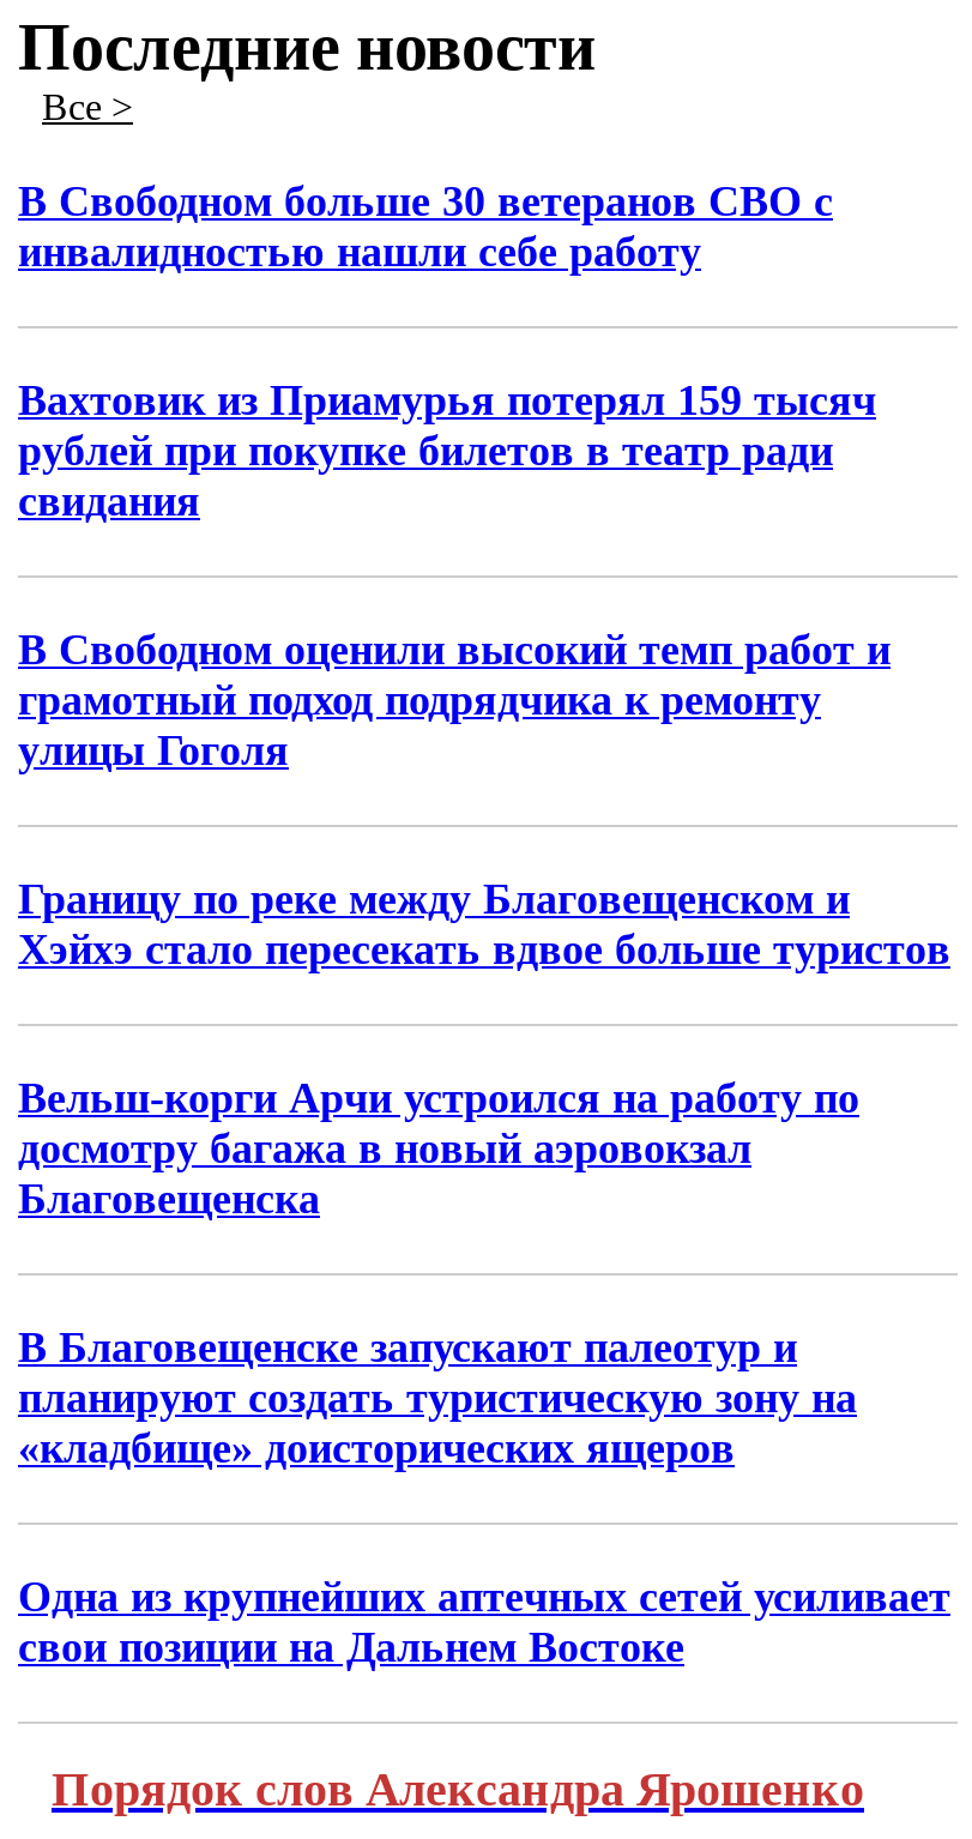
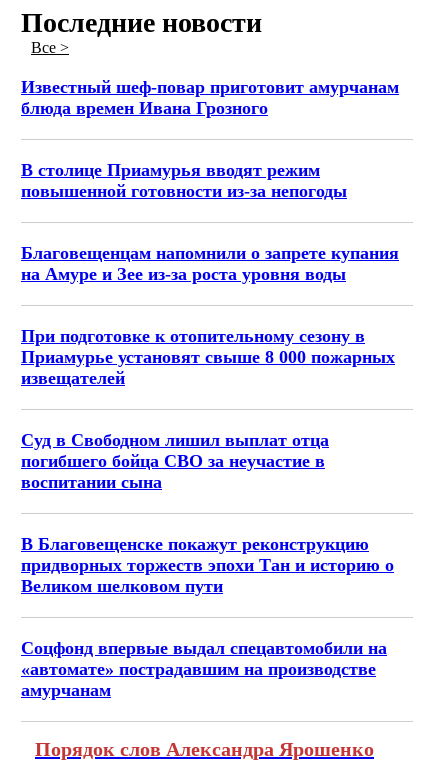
[18,178,833,276] В Свободном больше 30 ветеранов СВО с | инвалидностью нашли себе работу -> [21,77,399,118] Известный шеф-повар приготовит амурчанам | блюда времен Ивана Грозного
[18,377,876,526] Вахтовик из Приамурья потерял 159 тысяч | рублей при покупке билетов в театр ради | свидания -> [21,160,347,201] В столице Приамурья вводят режим | повышенной готовности из-за непогоды
[18,627,891,775] В Свободном оценили высокий темп работ и | грамотный подход подрядчика к ремонту | улицы Гоголя -> [21,243,399,284] Благовещенцам напомнили о запрете купания | на Амуре и Зее из-за роста уровня воды
[18,876,950,974] Границу по реке между Благовещенском и | Хэйхэ стало пересекать вдвое больше туристов -> [21,326,395,388] При подготовке к отопительному сезону в | Приамурье установят свыше 8 000 пожарных | извещателей
[18,1075,859,1224] Вельш-корги Арчи устроился на работу по | досмотру багажа в новый аэровокзал | Благовещенска -> [21,430,329,492] Суд в Свободном лишил выплат отца | погибшего бойца СВО за неучастие в | воспитании сына
[18,1324,857,1473] В Благовещенске запускают палеотур и | планируют создать туристическую зону на | «кладбище» доисторических ящеров -> [21,534,394,596] В Благовещенске покажут реконструкцию | придворных торжеств эпохи Тан и историю о | Великом шелковом пути
[18,1574,950,1672] Одна из крупнейших аптечных сетей усиливает | свои позиции на Дальнем Востоке -> [21,638,387,700] Соцфонд впервые выдал спецавтомобили на | «автомате» пострадавшим на производстве | амурчанам

